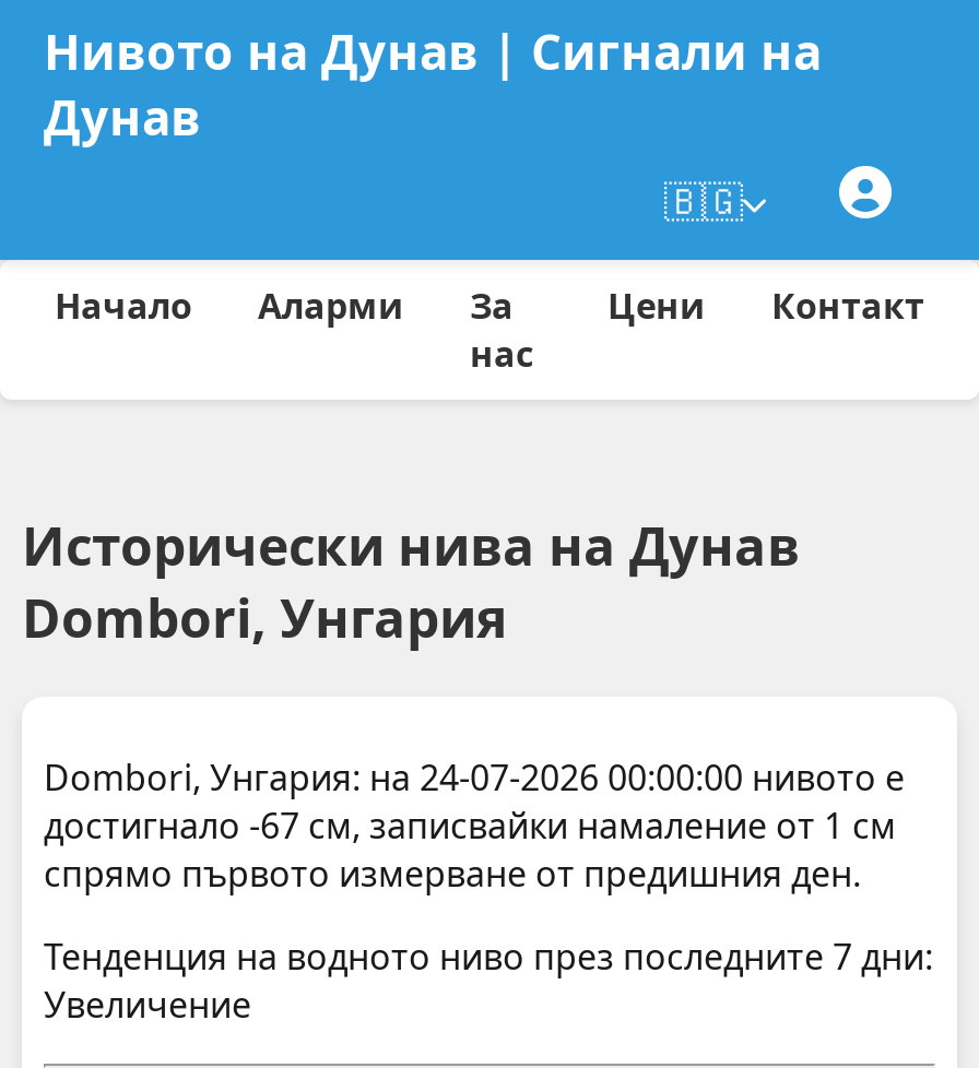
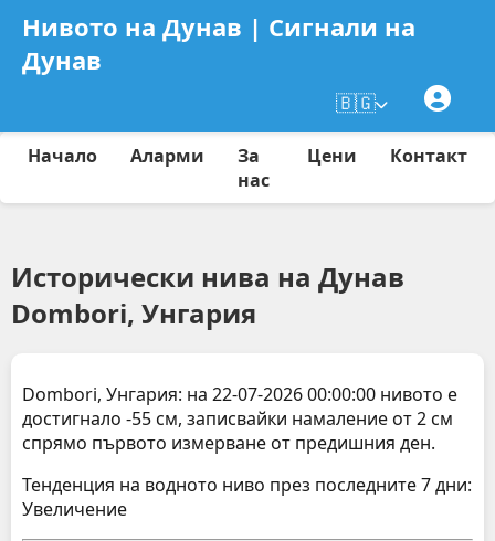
[44,753,905,801] Dombori, Унгария: на 24-07-2026 00:00:00 нивото е -> [22,382,457,406] Dombori, Унгария: на 22-07-2026 00:00:00 нивото е
[44,801,896,849] достигнало -67 см, записвайки намаление от 1 см -> [22,406,453,430] достигнало -55 см, записвайки намаление от 2 см

